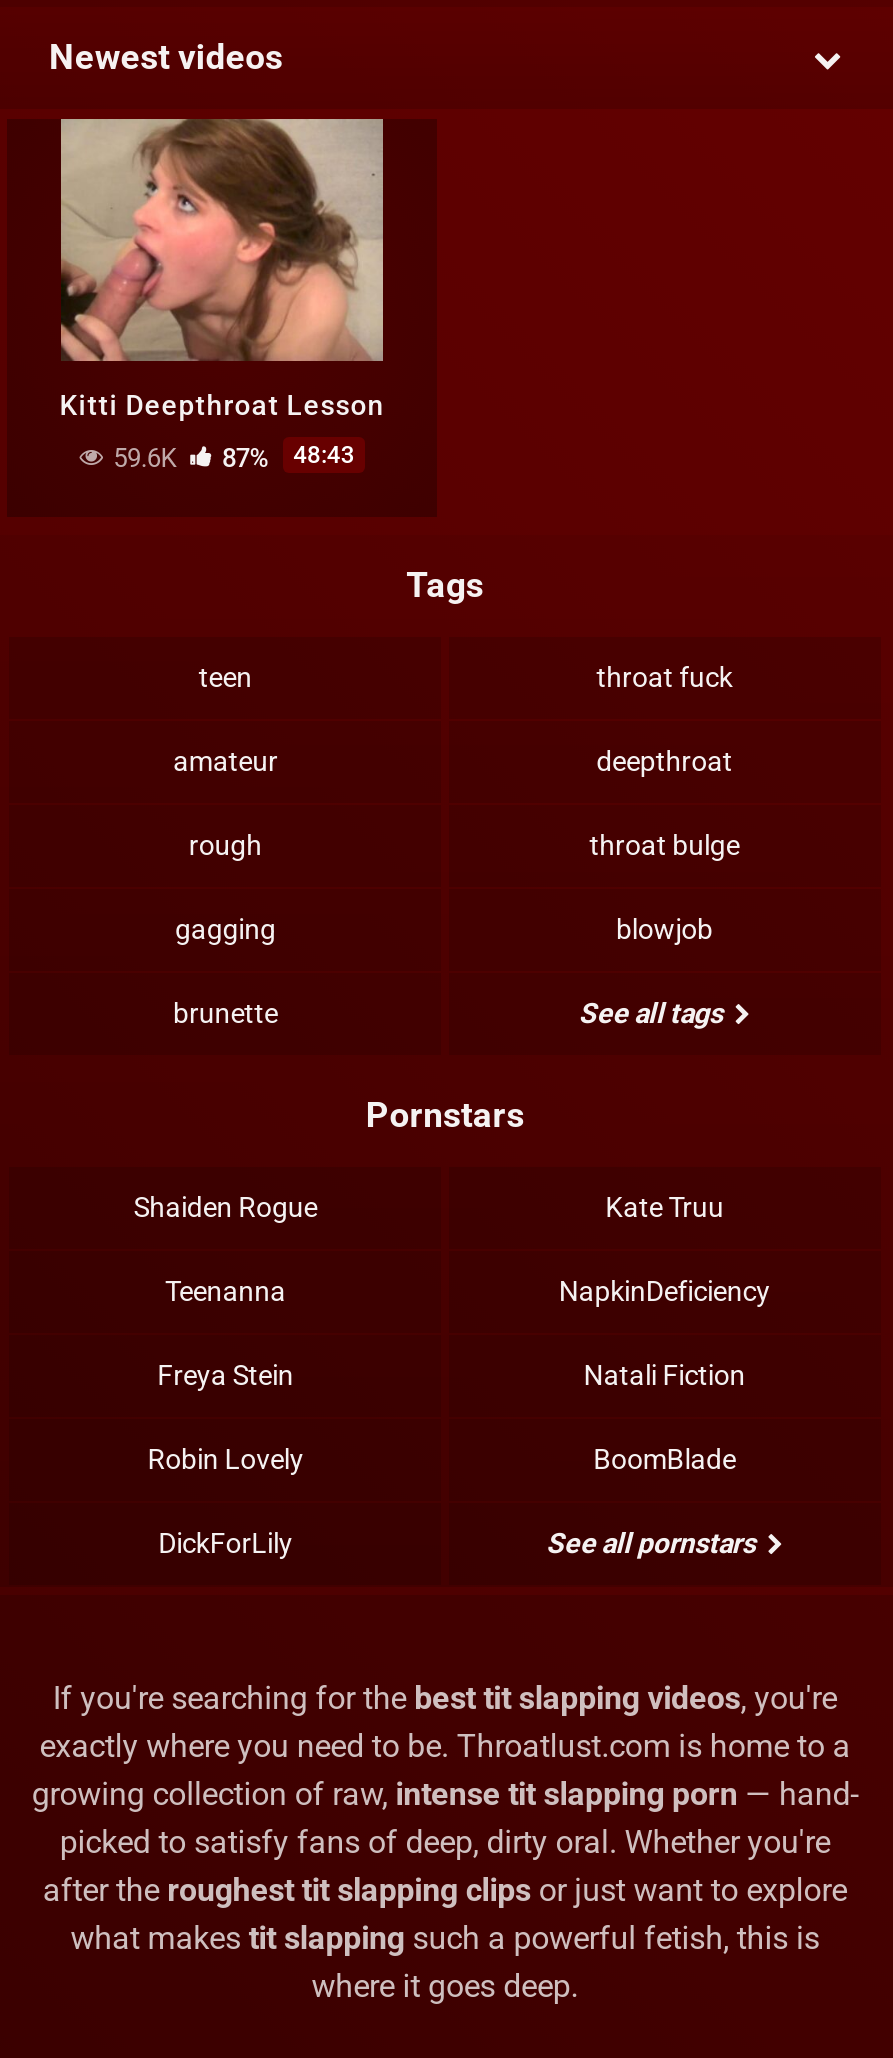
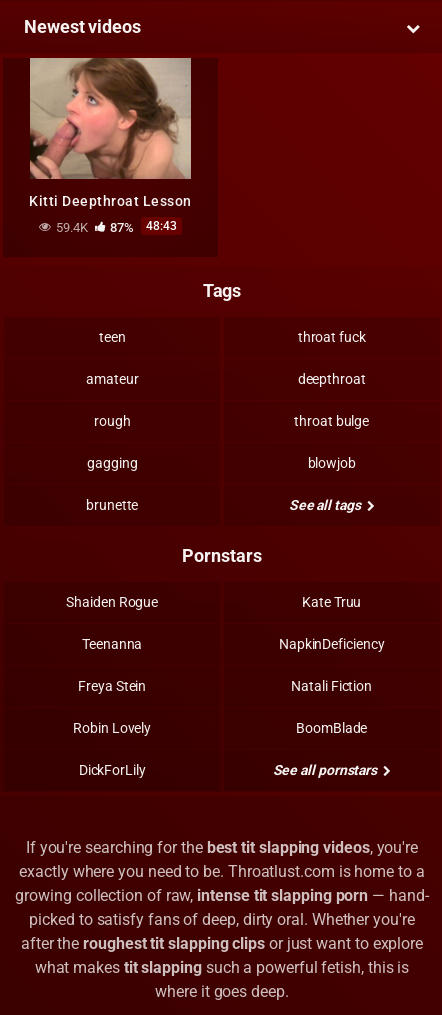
[107,441,355,473] 59.6K 87% 48:43 -> [53,219,177,235] 59.4K 87% 48:43

